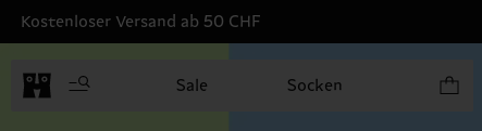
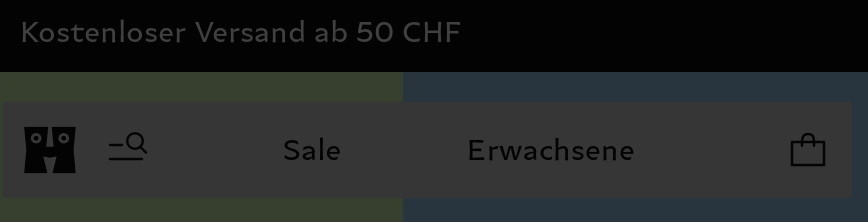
[288,76,343,95] Socken -> [467,133,635,167] Erwachsene

